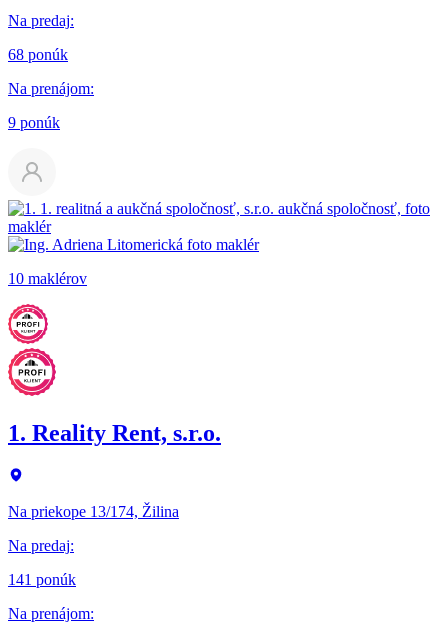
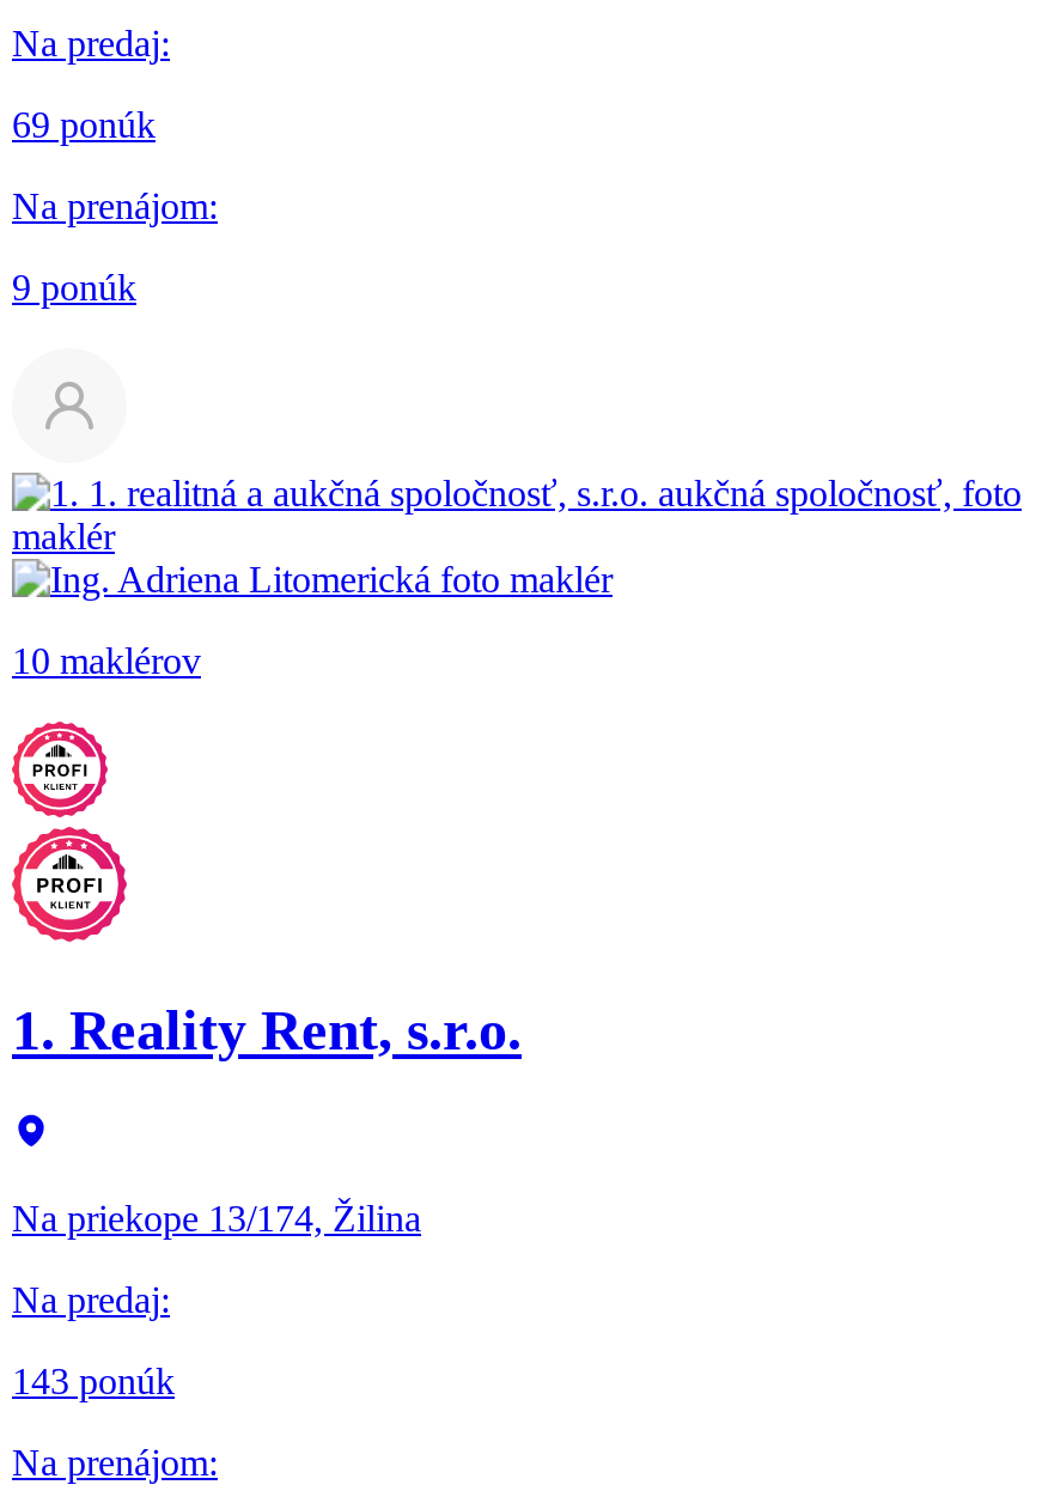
[8,46,68,63] 68 ponúk -> [12,105,156,146] 69 ponúk
[8,571,76,588] 141 ponúk -> [12,1361,175,1402] 143 ponúk

